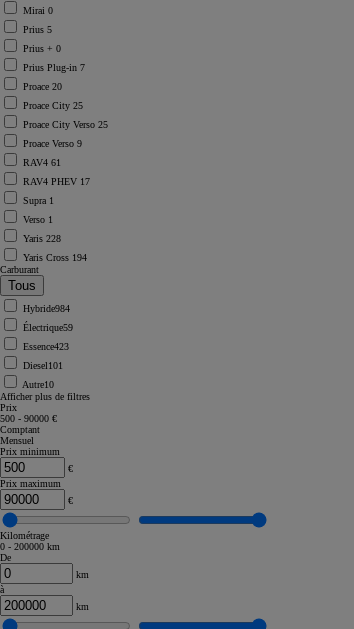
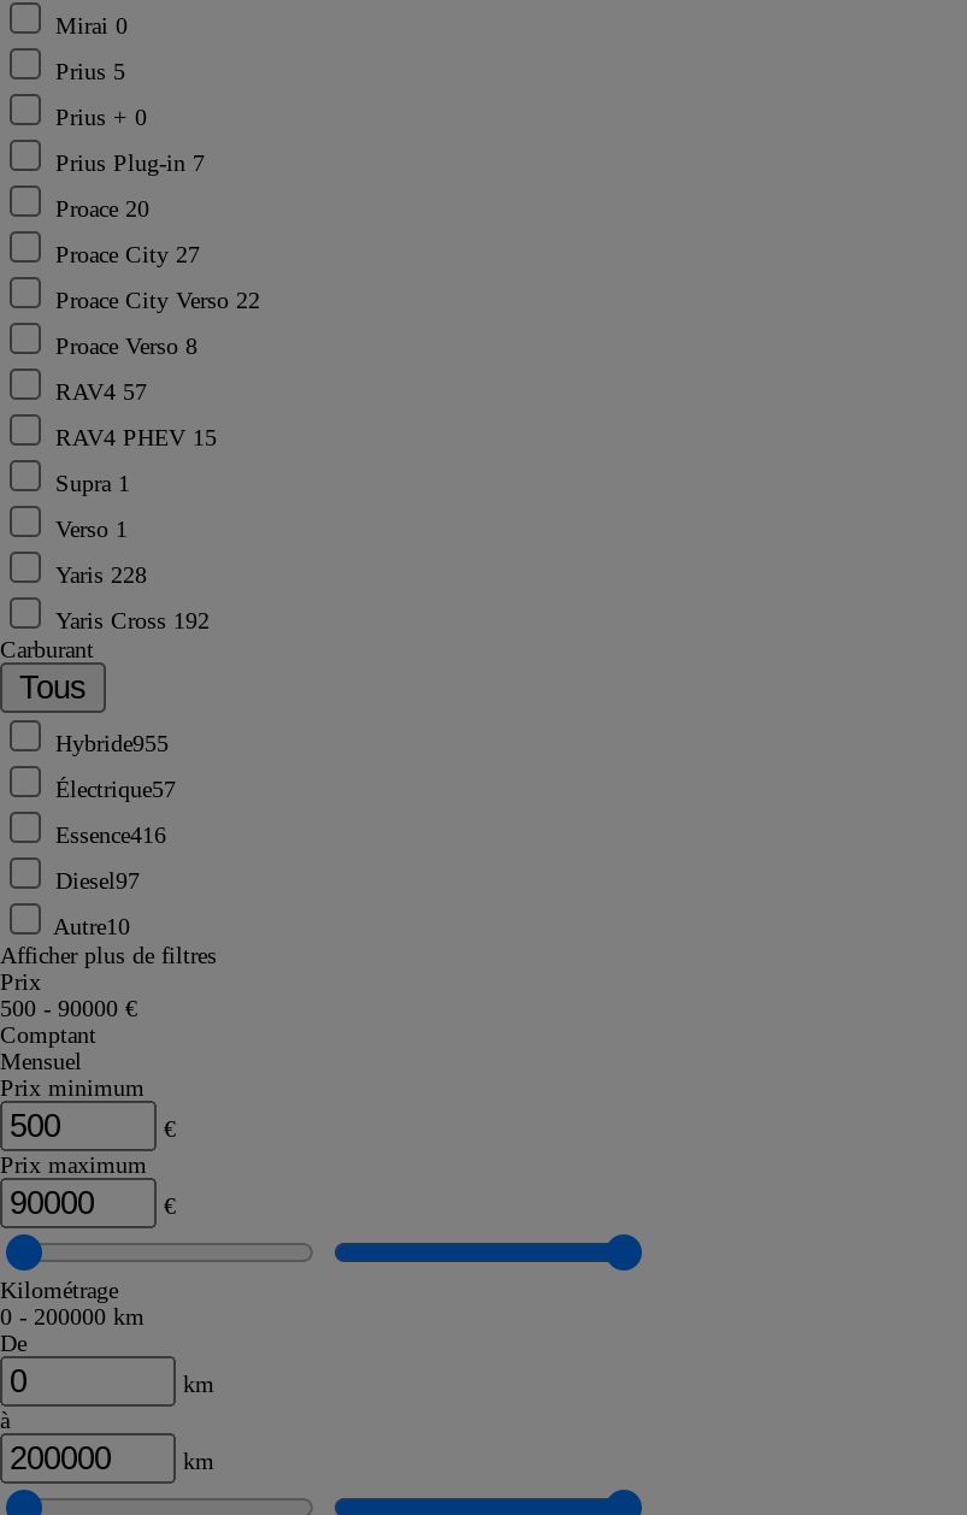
[23,100,83,111] Proace City 25 -> [55,240,200,267] Proace City 27
[23,119,108,130] Proace City Verso 25 -> [55,286,260,313] Proace City Verso 22
[23,138,82,149] Proace Verso 9 -> [55,332,197,358] Proace Verso 8
[23,157,61,168] RAV4 61 -> [55,378,147,404] RAV4 57
[23,176,90,187] RAV4 PHEV 17 -> [55,423,217,450] RAV4 PHEV 15
[23,252,87,263] Yaris Cross 194 -> [55,606,210,633] Yaris Cross 192
[23,303,70,314] Hybride984 -> [55,729,169,756] Hybride955
[23,322,73,333] Électrique59 -> [55,775,176,802] Électrique57
[23,341,69,352] Essence423 -> [55,821,166,847] Essence416
[23,360,63,371] Diesel101 -> [55,867,140,893] Diesel97

